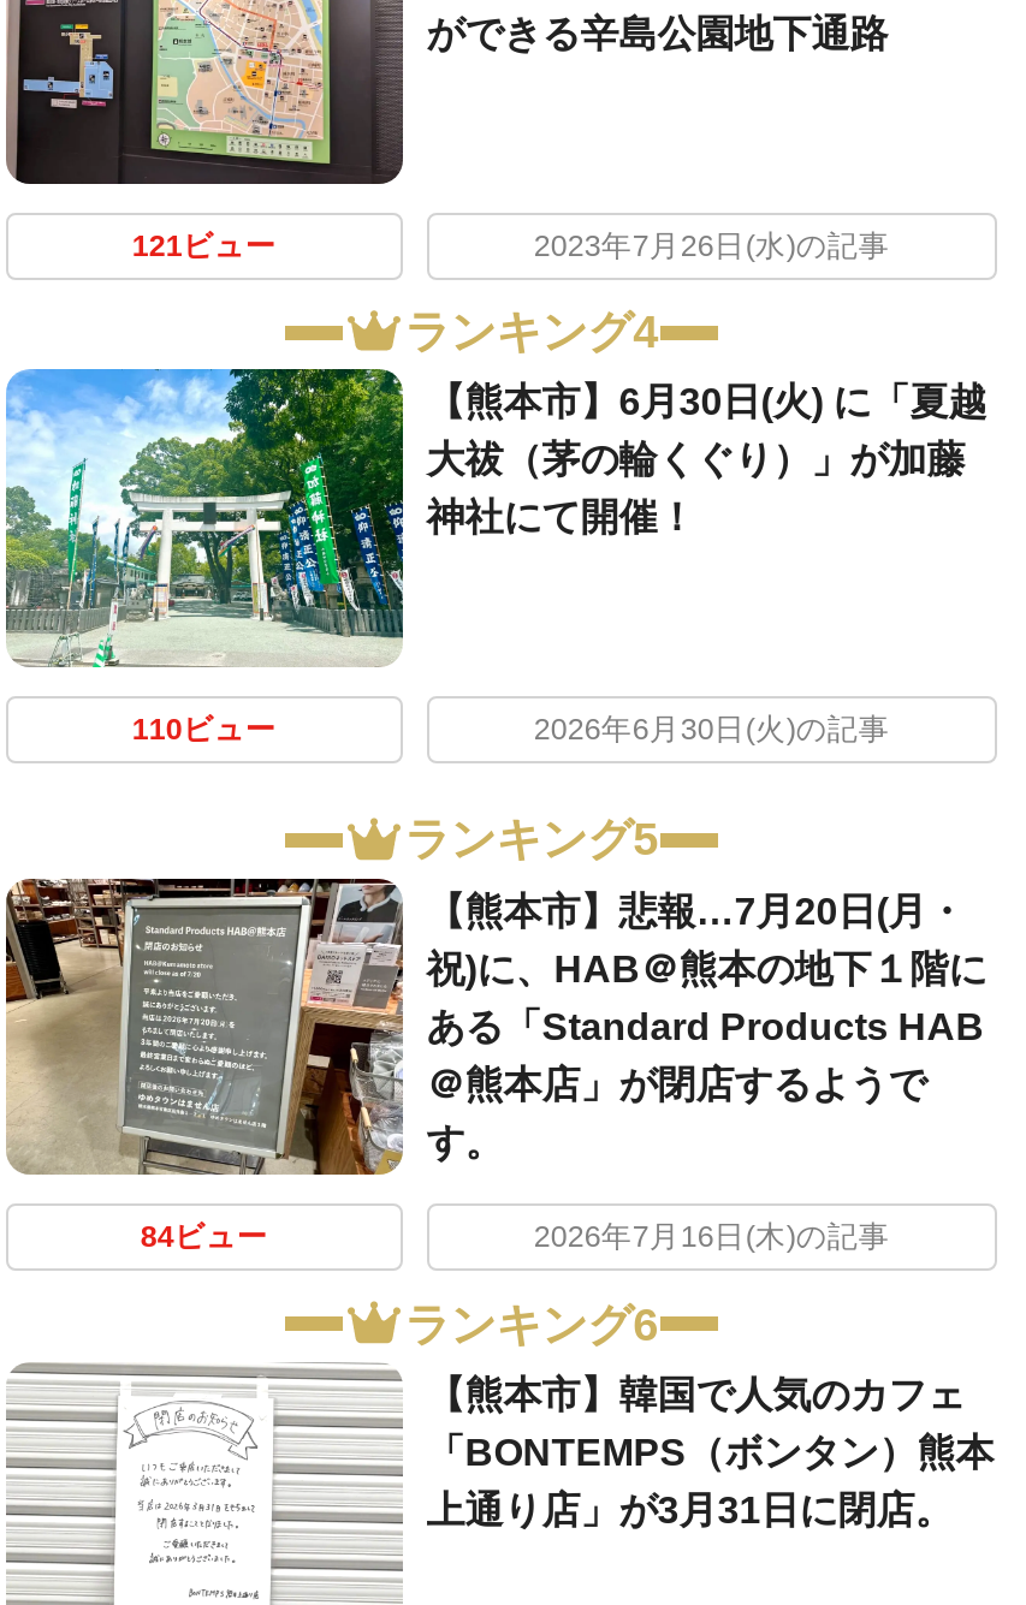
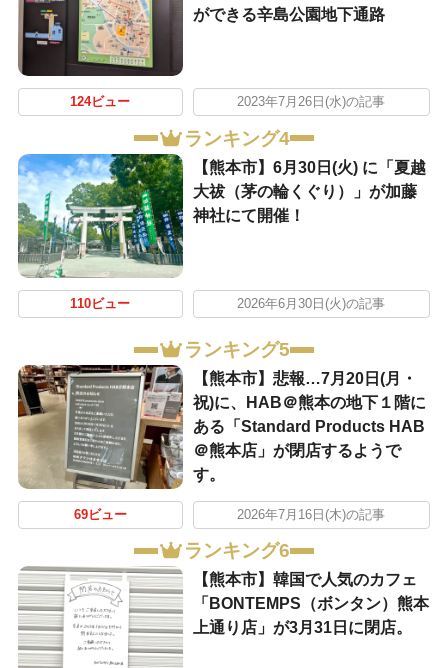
[132,229,276,263] 121ビュー -> [70,95,130,109] 124ビュー
[140,1220,268,1254] 84ビュー -> [74,508,127,522] 69ビュー

